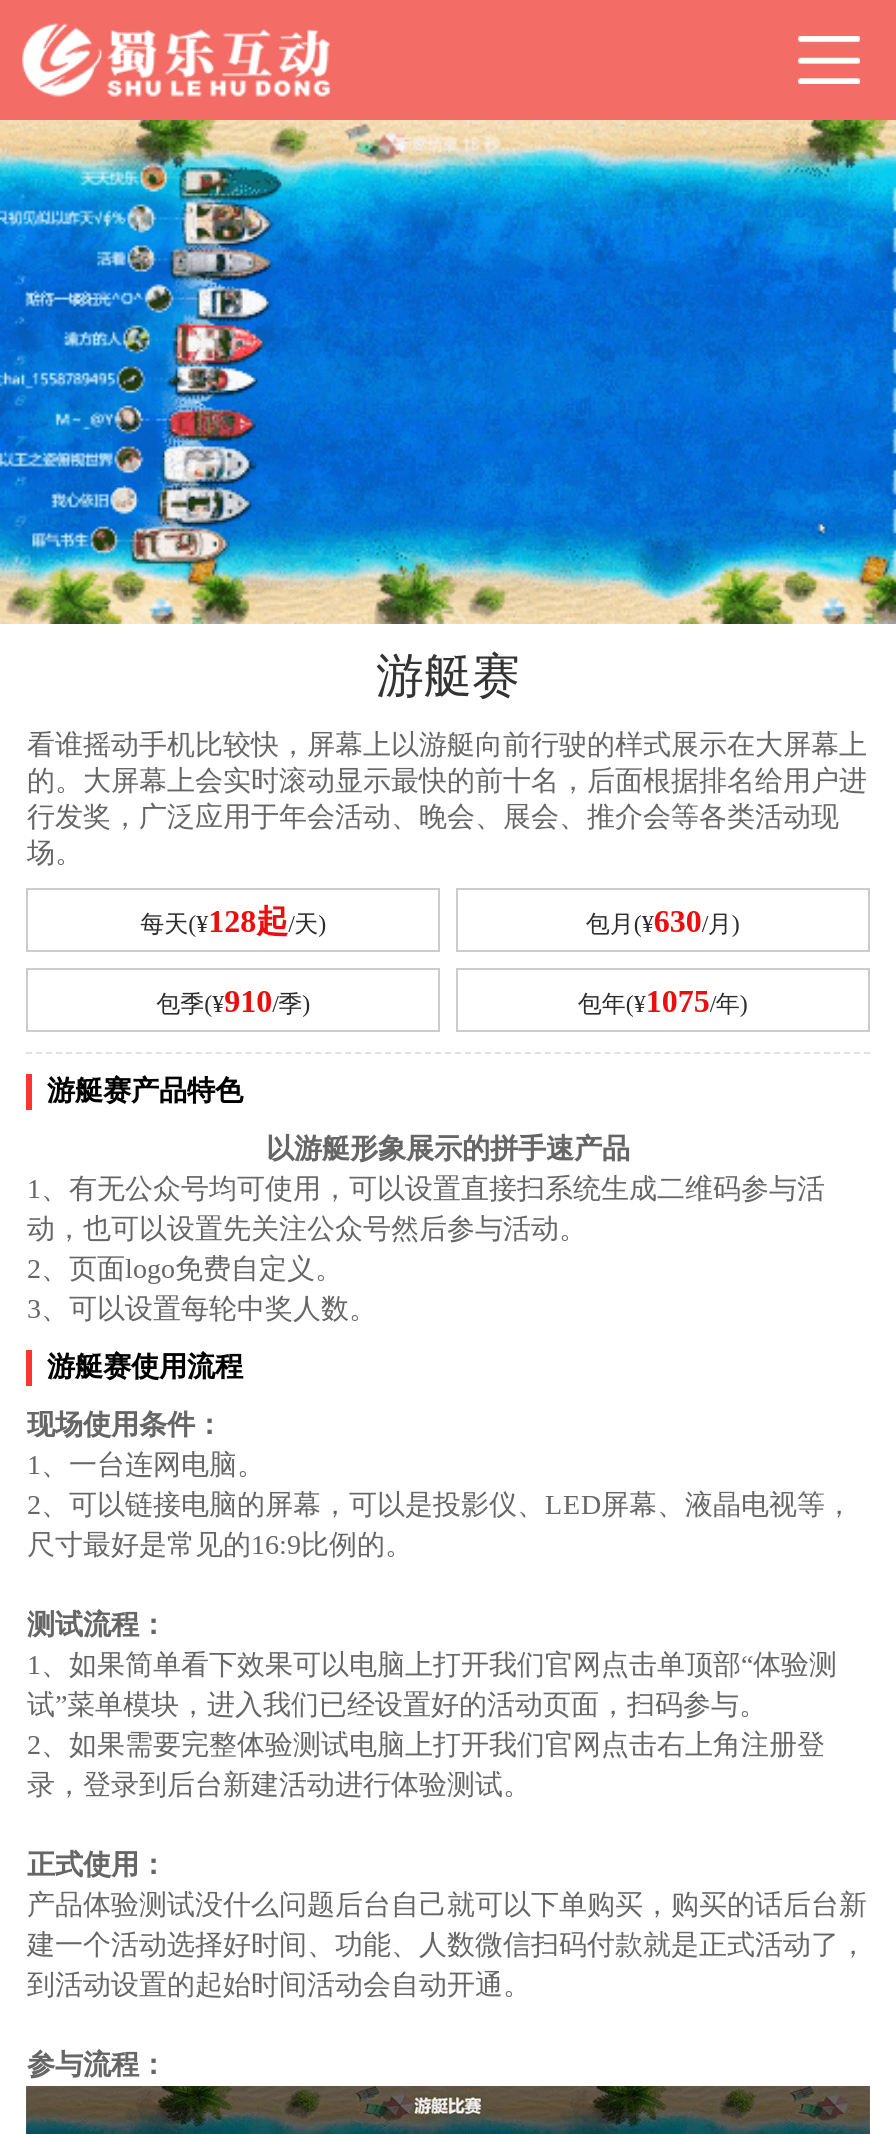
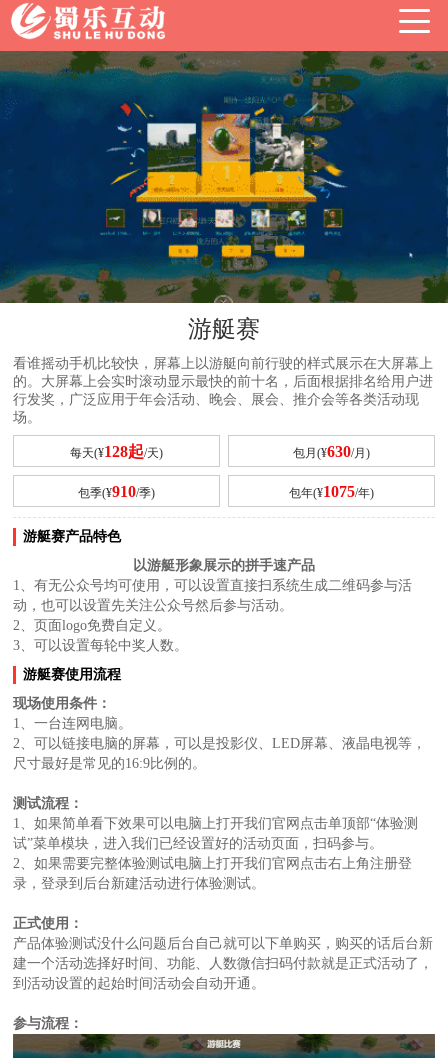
[6,118,890,626] [image] -> [3,50,445,304] [image]

